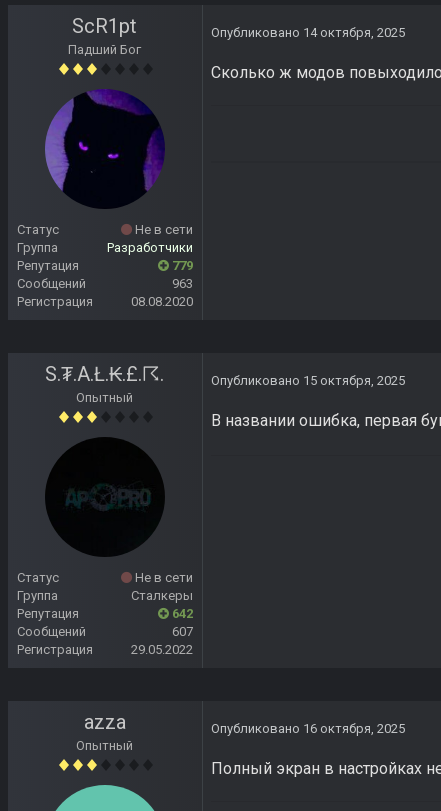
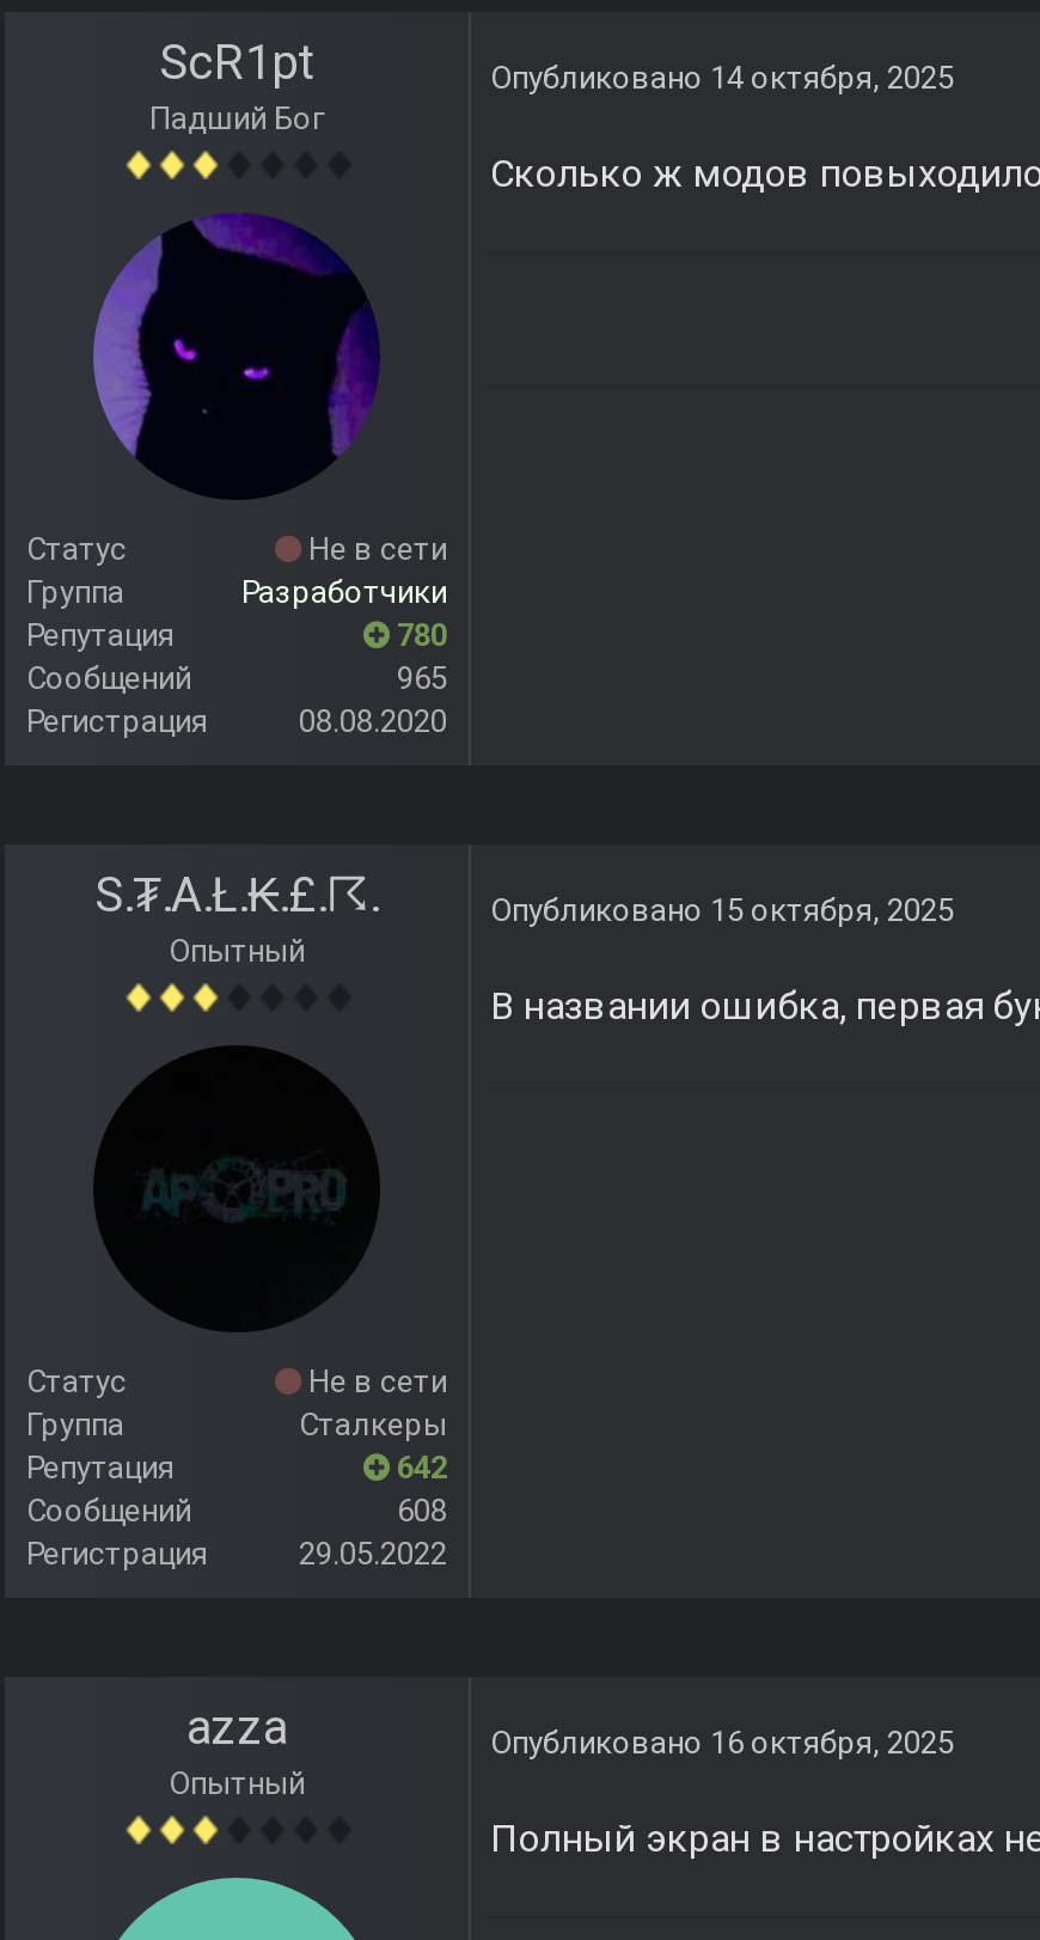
[169,258,193,273] 779 -> [390,617,447,653] 780
[172,276,193,291] 963 -> [397,660,447,696] 965
[172,624,193,639] 607 -> [397,1493,447,1529] 608

